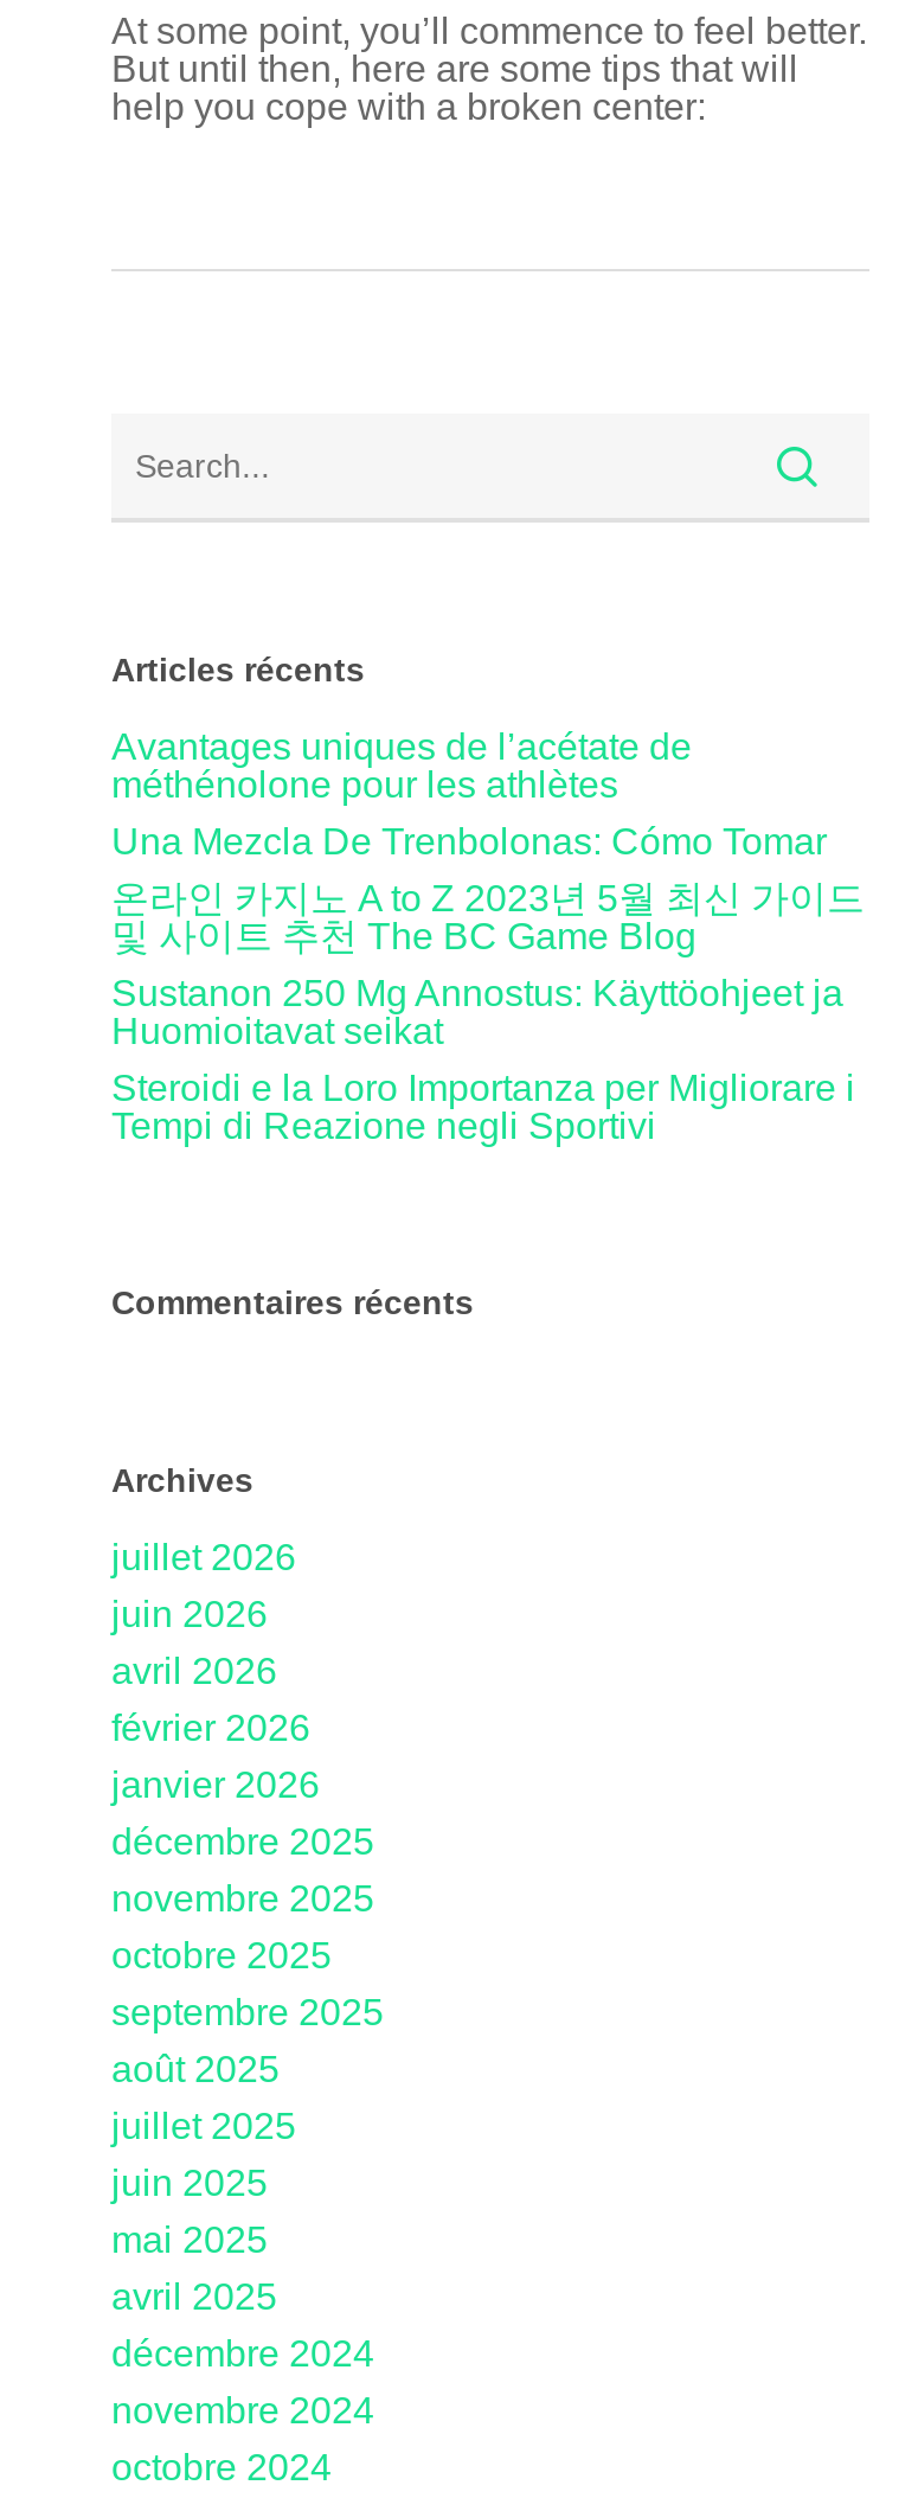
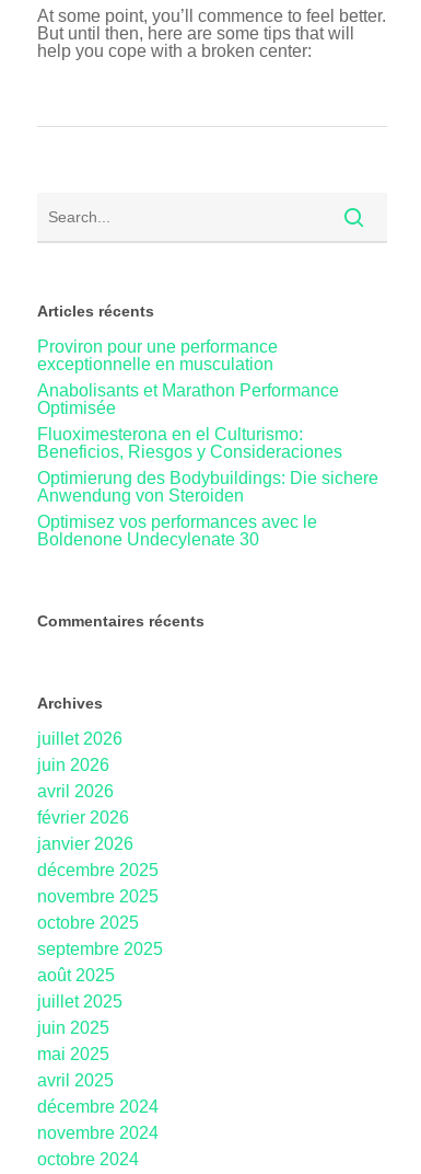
[111,726,865,1146] Avantages uniques de l’acétate de | méthénolone pour les athlètes | Una Mezcla De Trenbolonas: Cómo Tomar | 온라인 카지노 A to Z 2023년 5월 최신 가이드 | 및 사이트 추천 The BC Game Blog | Sustanon 250 Mg Annostus: Käyttöohjeet ja | Huomioitavat seikat | Steroidi e la Loro Importanza per Migliorare i | Tempi di Reazione negli Sportivi -> [37,337,378,549] Proviron pour une performance | exceptionnelle en musculation | Anabolisants et Marathon Performance | Optimisée | Fluoximesterona en el Culturismo: | Beneficios, Riesgos y Consideraciones | Optimierung des Bodybuildings: Die sichere | Anwendung von Steroiden | Optimisez vos performances avec le | Boldenone Undecylenate 30

